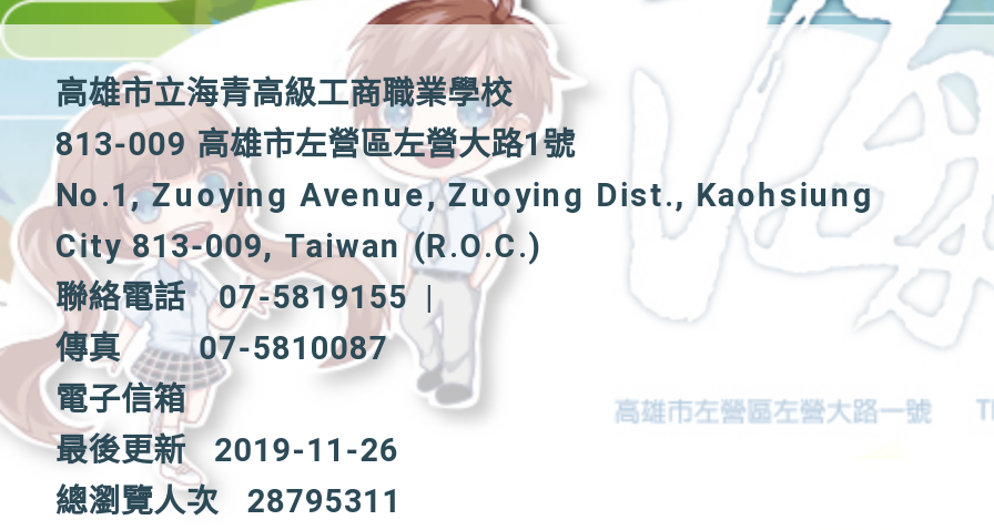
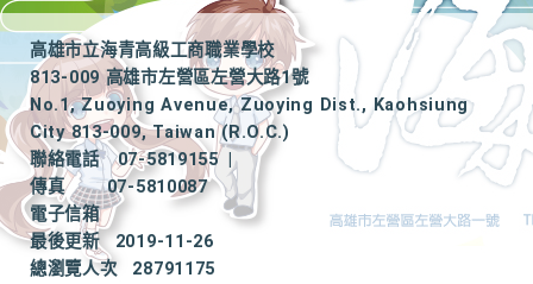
[55,483,402,521] 總瀏覽人次 28795311 -> [30,259,215,279] 總瀏覽人次 28791175

